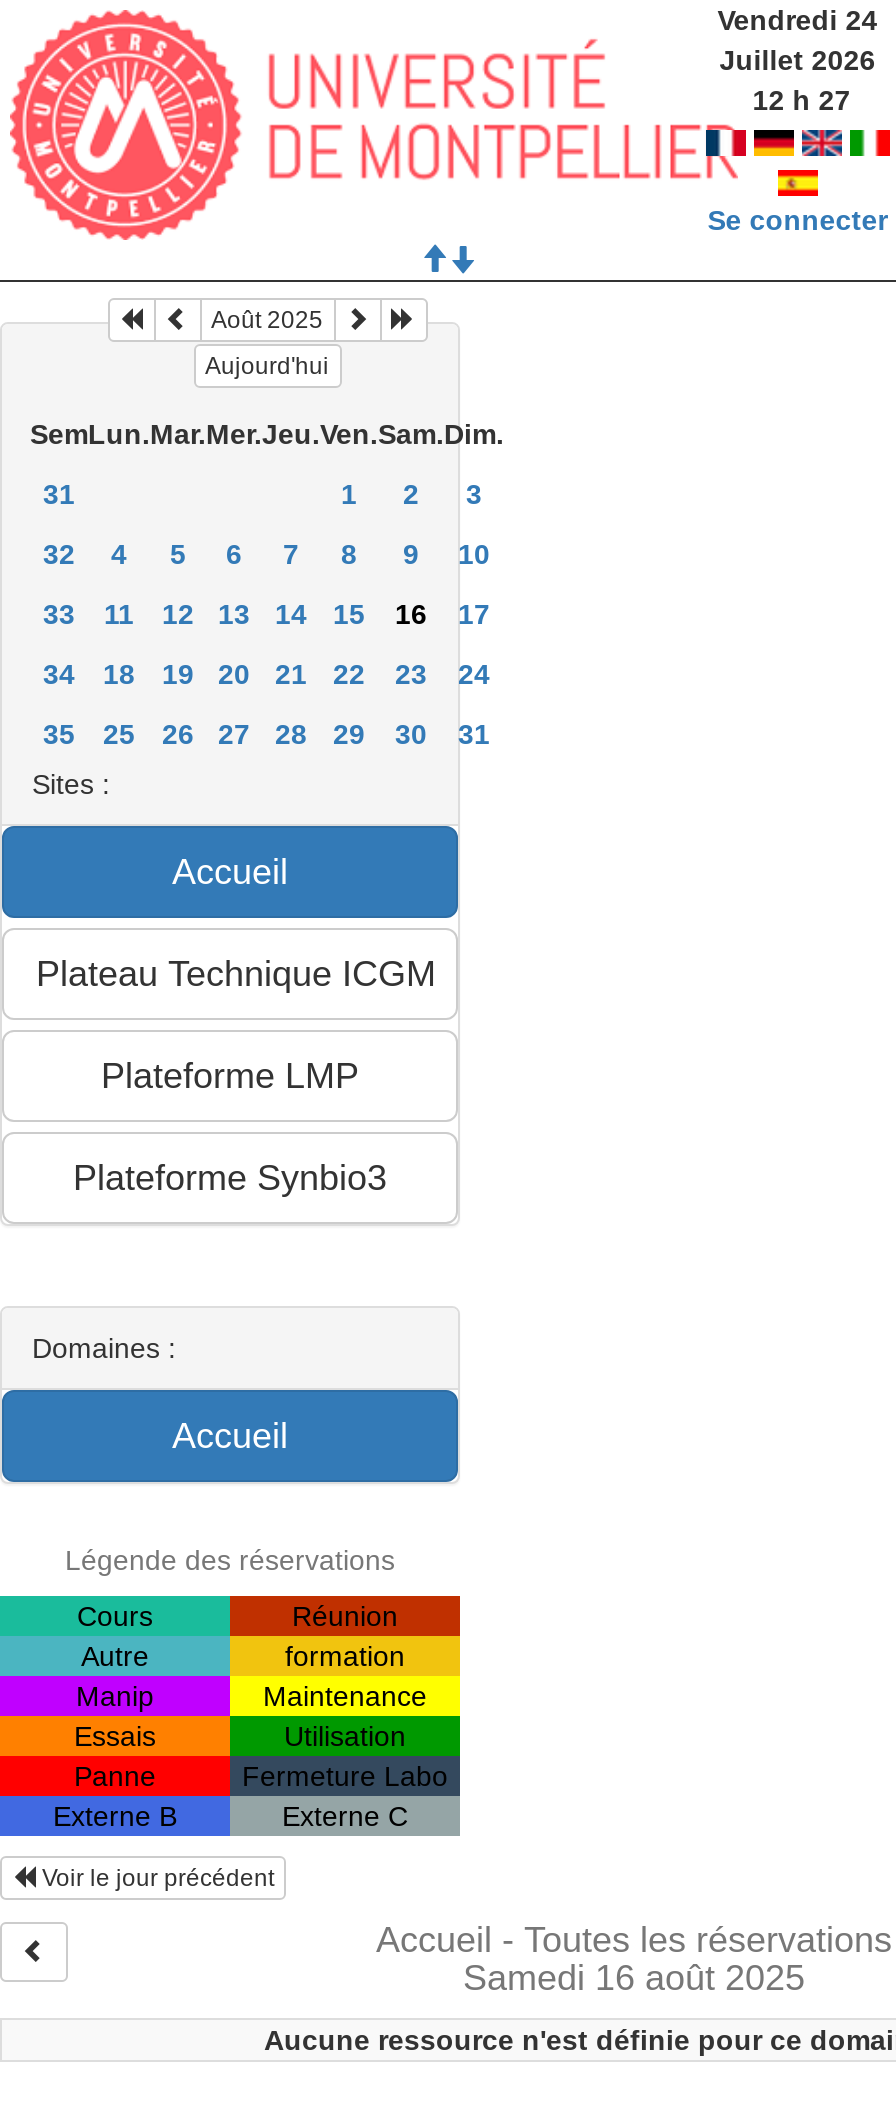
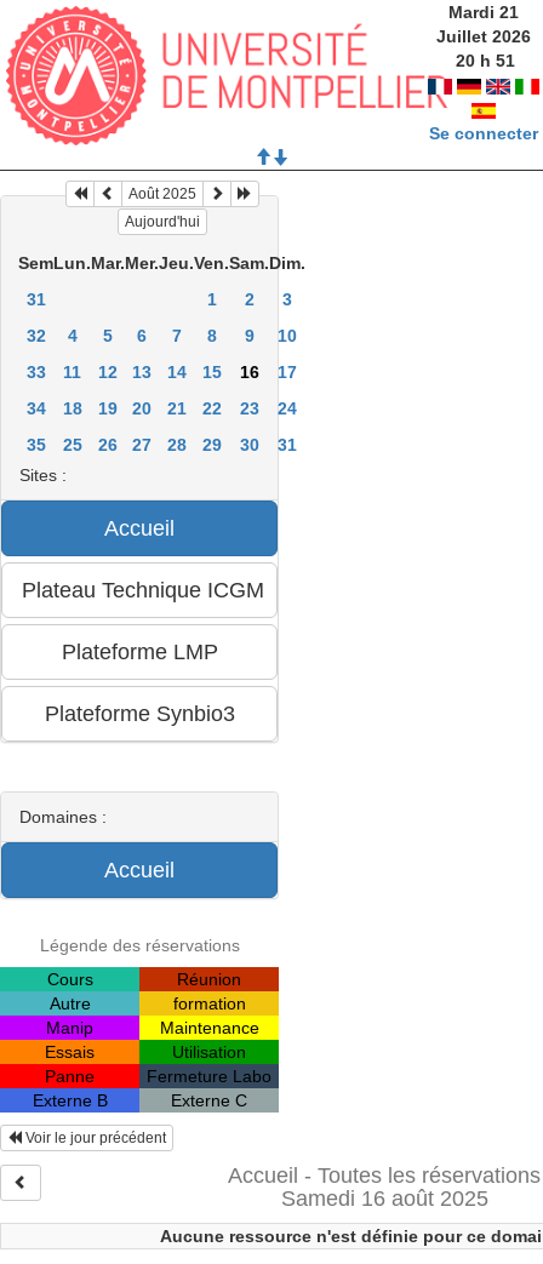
[717,4,877,36] Vendredi 24 -> [448,2,518,22] Mardi 21
[752,84,850,116] 12 h 27 -> [456,51,515,70] 20 h 51

